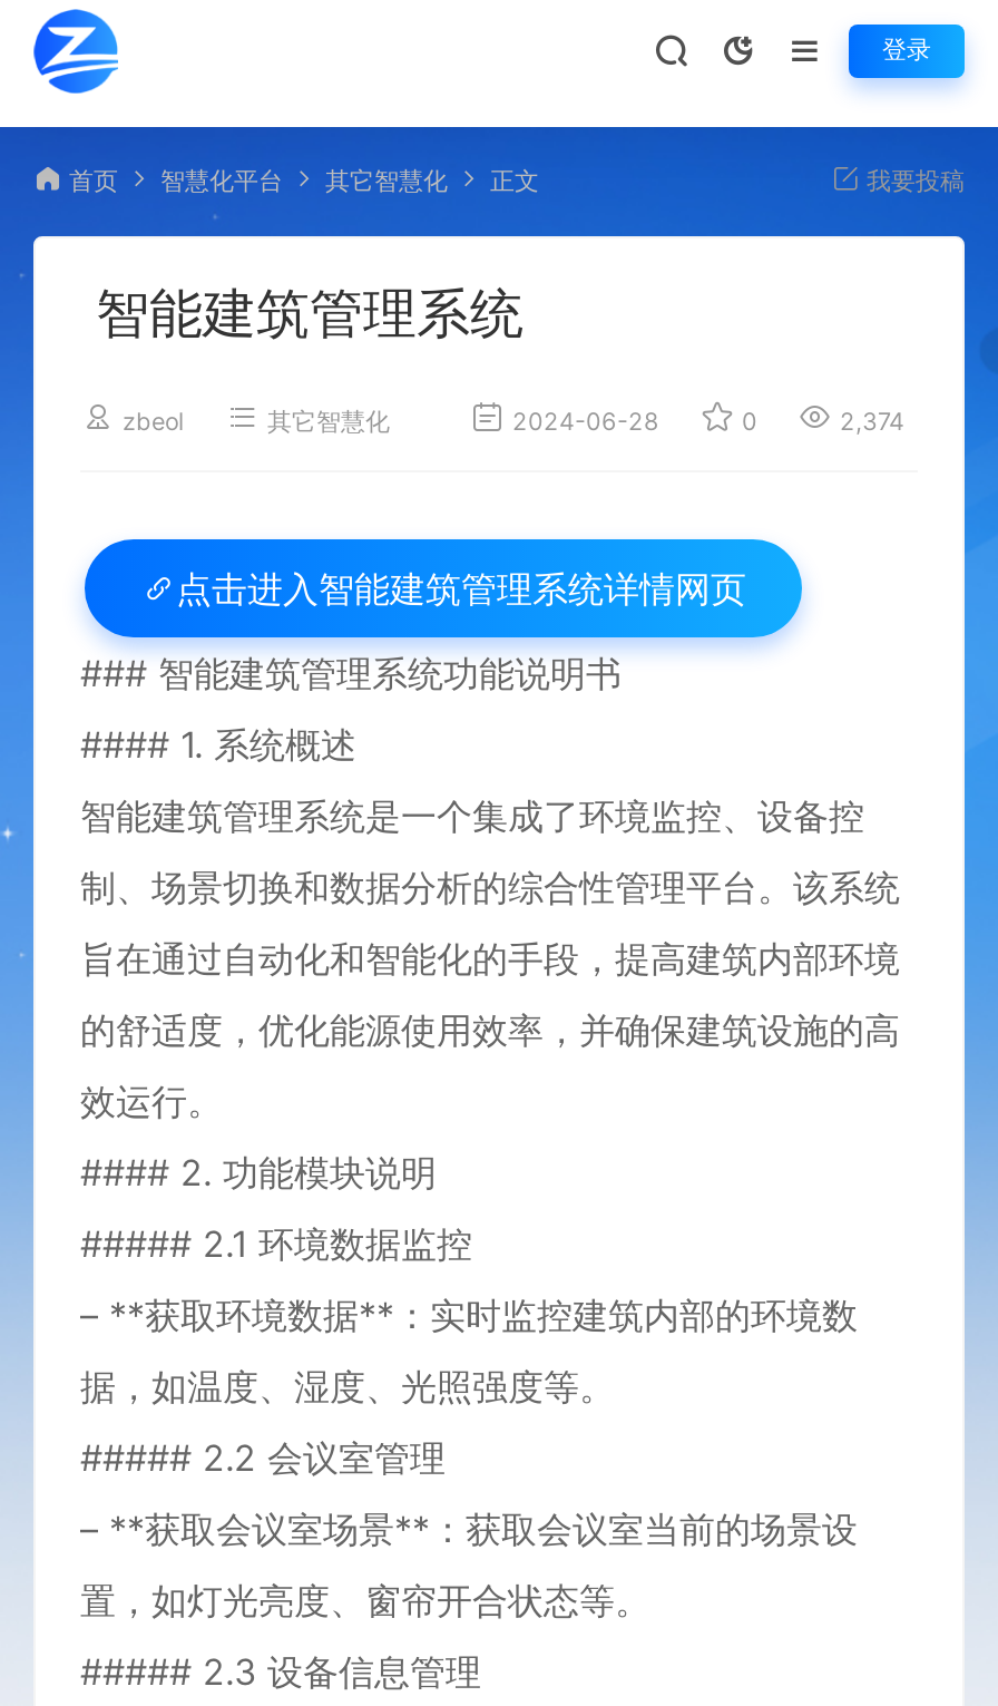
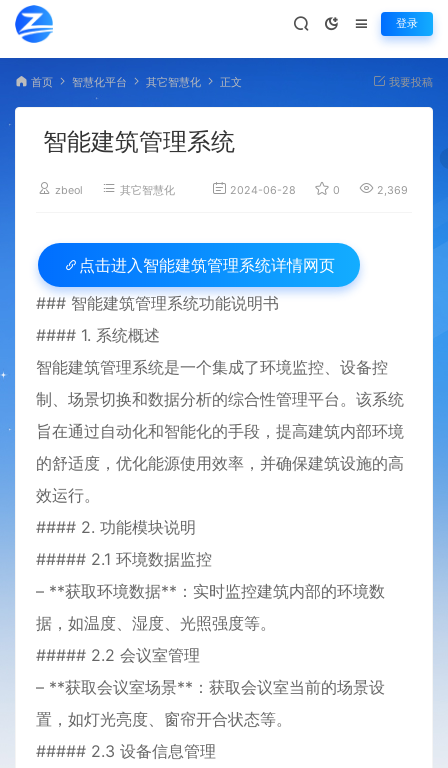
[833,408,904,437] 2,374 -> [374,184,408,197] 2,369

